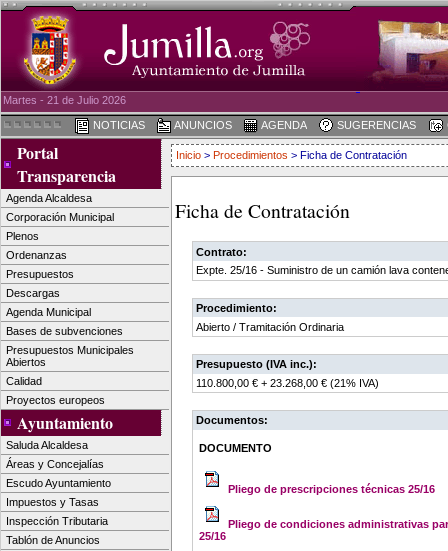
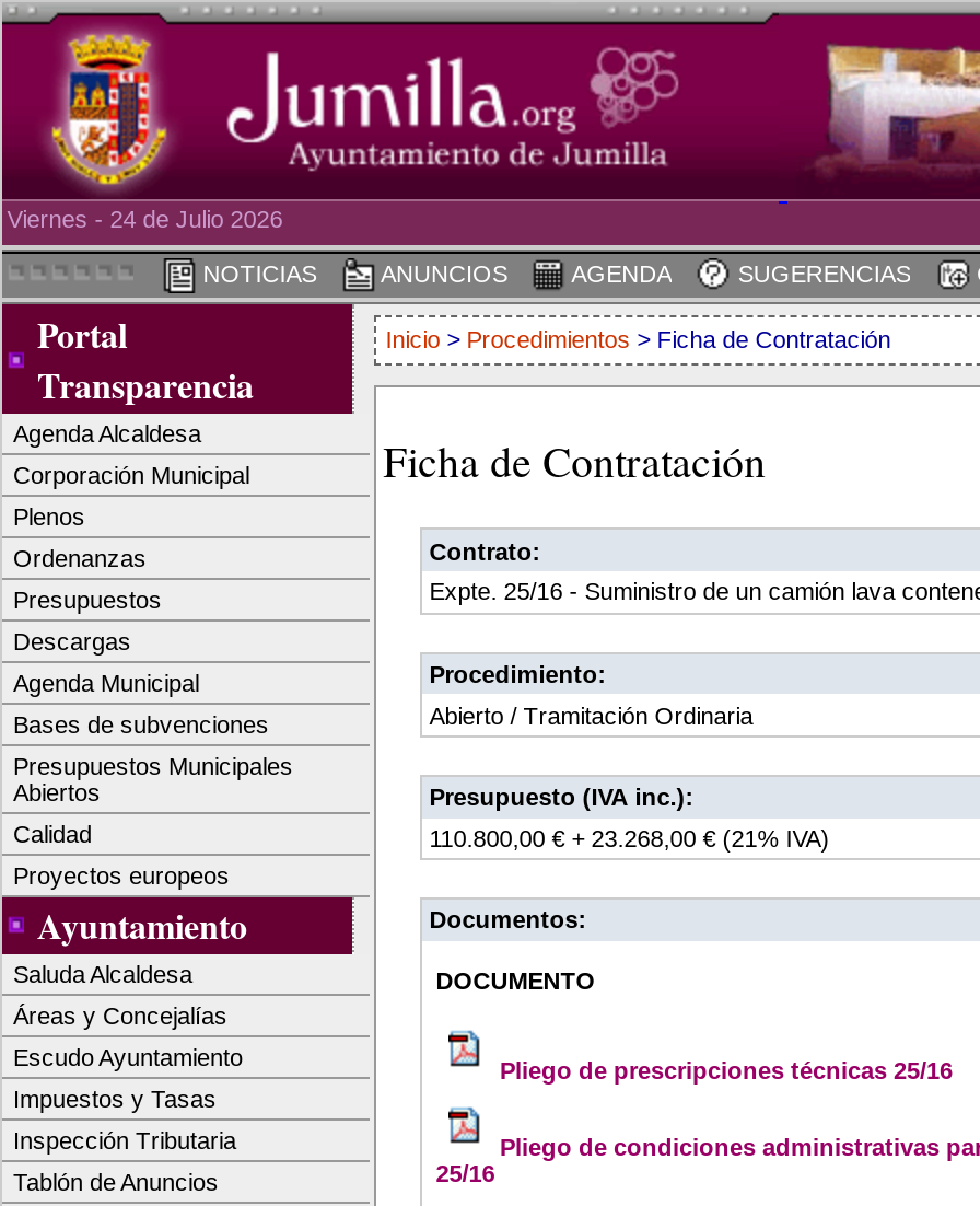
[3,94,126,106] Martes - 21 de Julio 2026 -> [7,206,283,232] Viernes - 24 de Julio 2026

